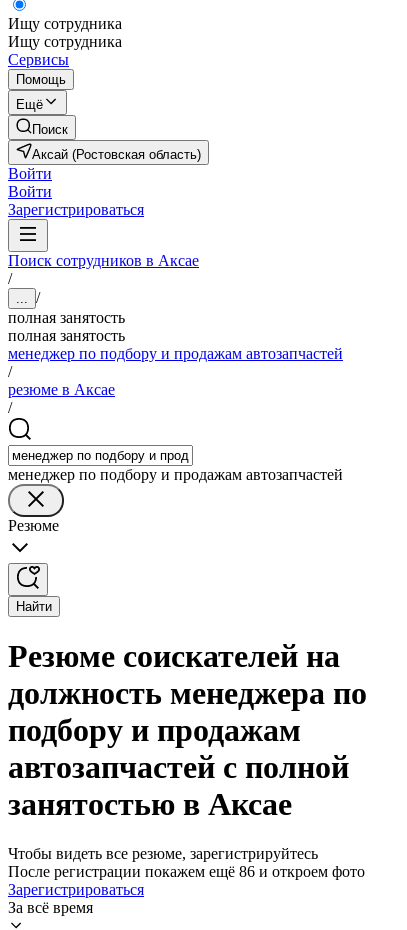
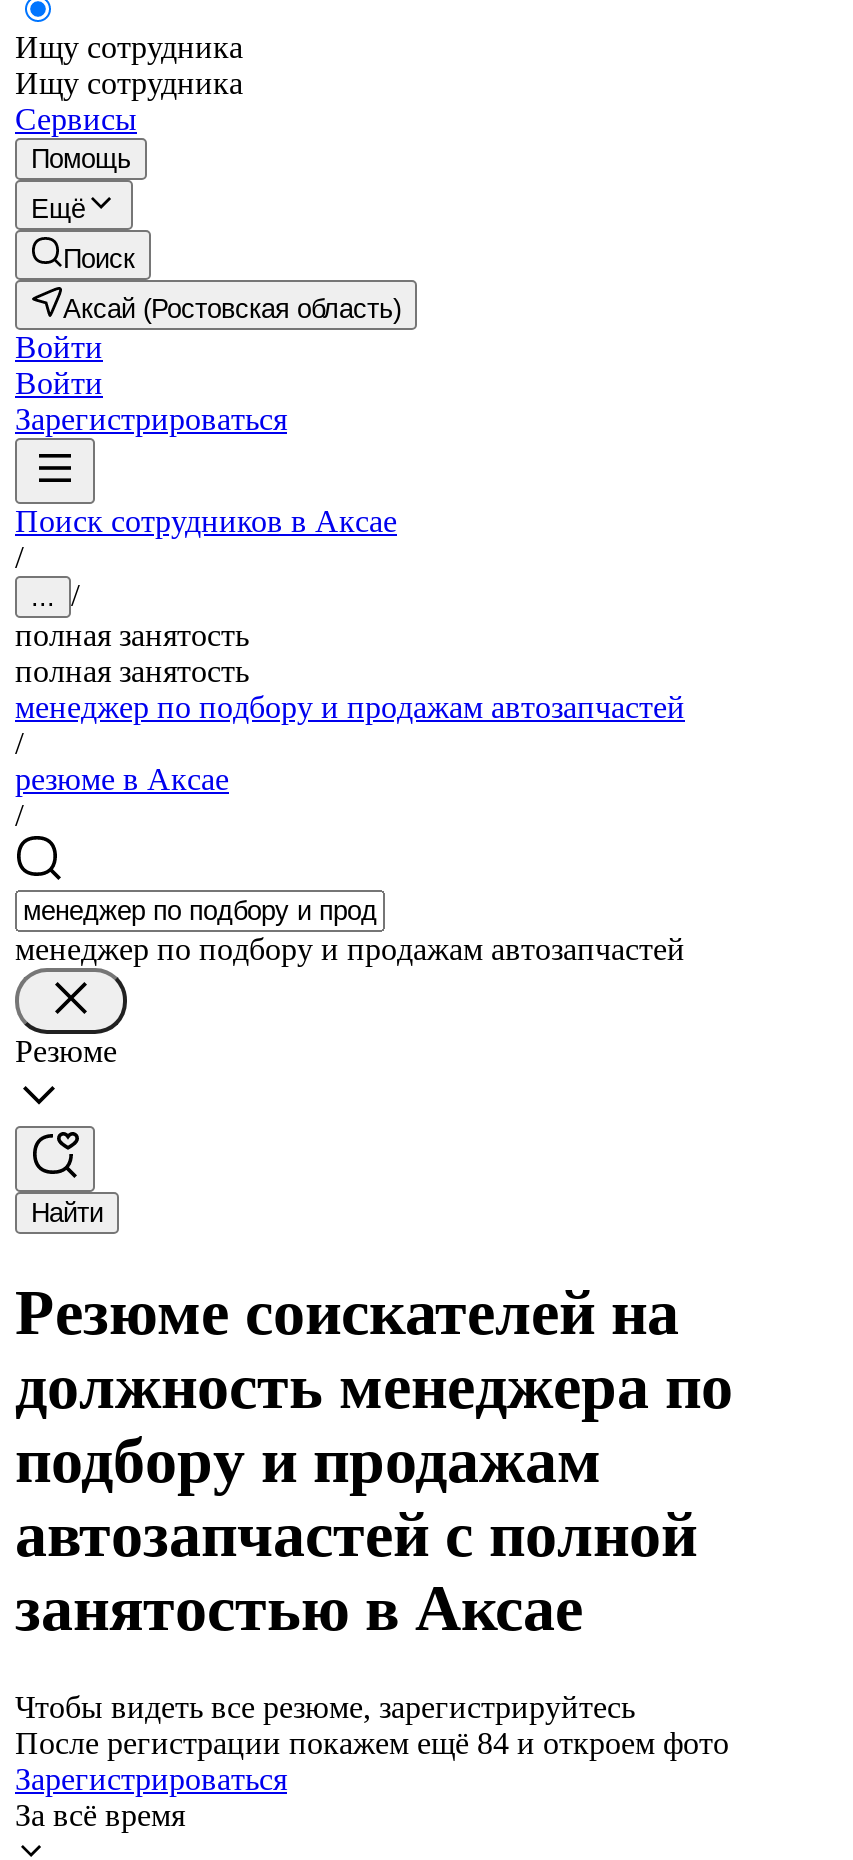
[8,863,365,880] После регистрации покажем ещё 86 и откроем фото -> [15,1726,729,1760] После регистрации покажем ещё 84 и откроем фото

